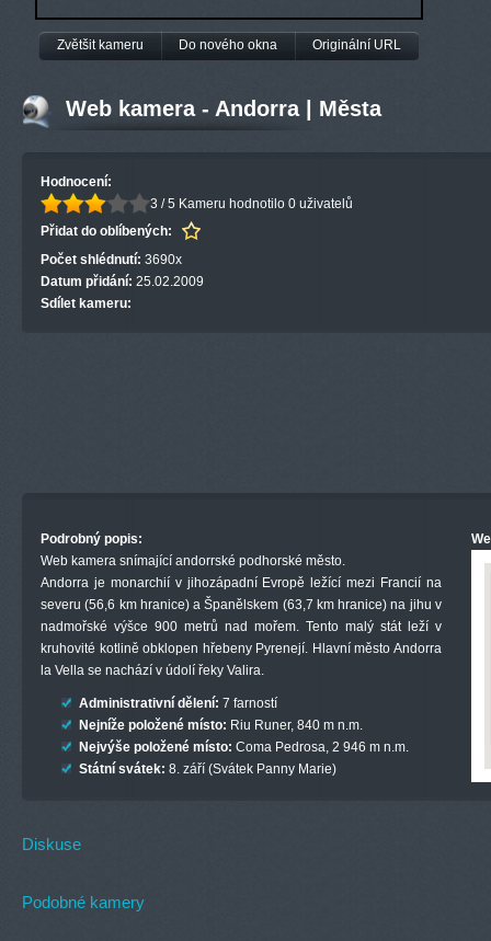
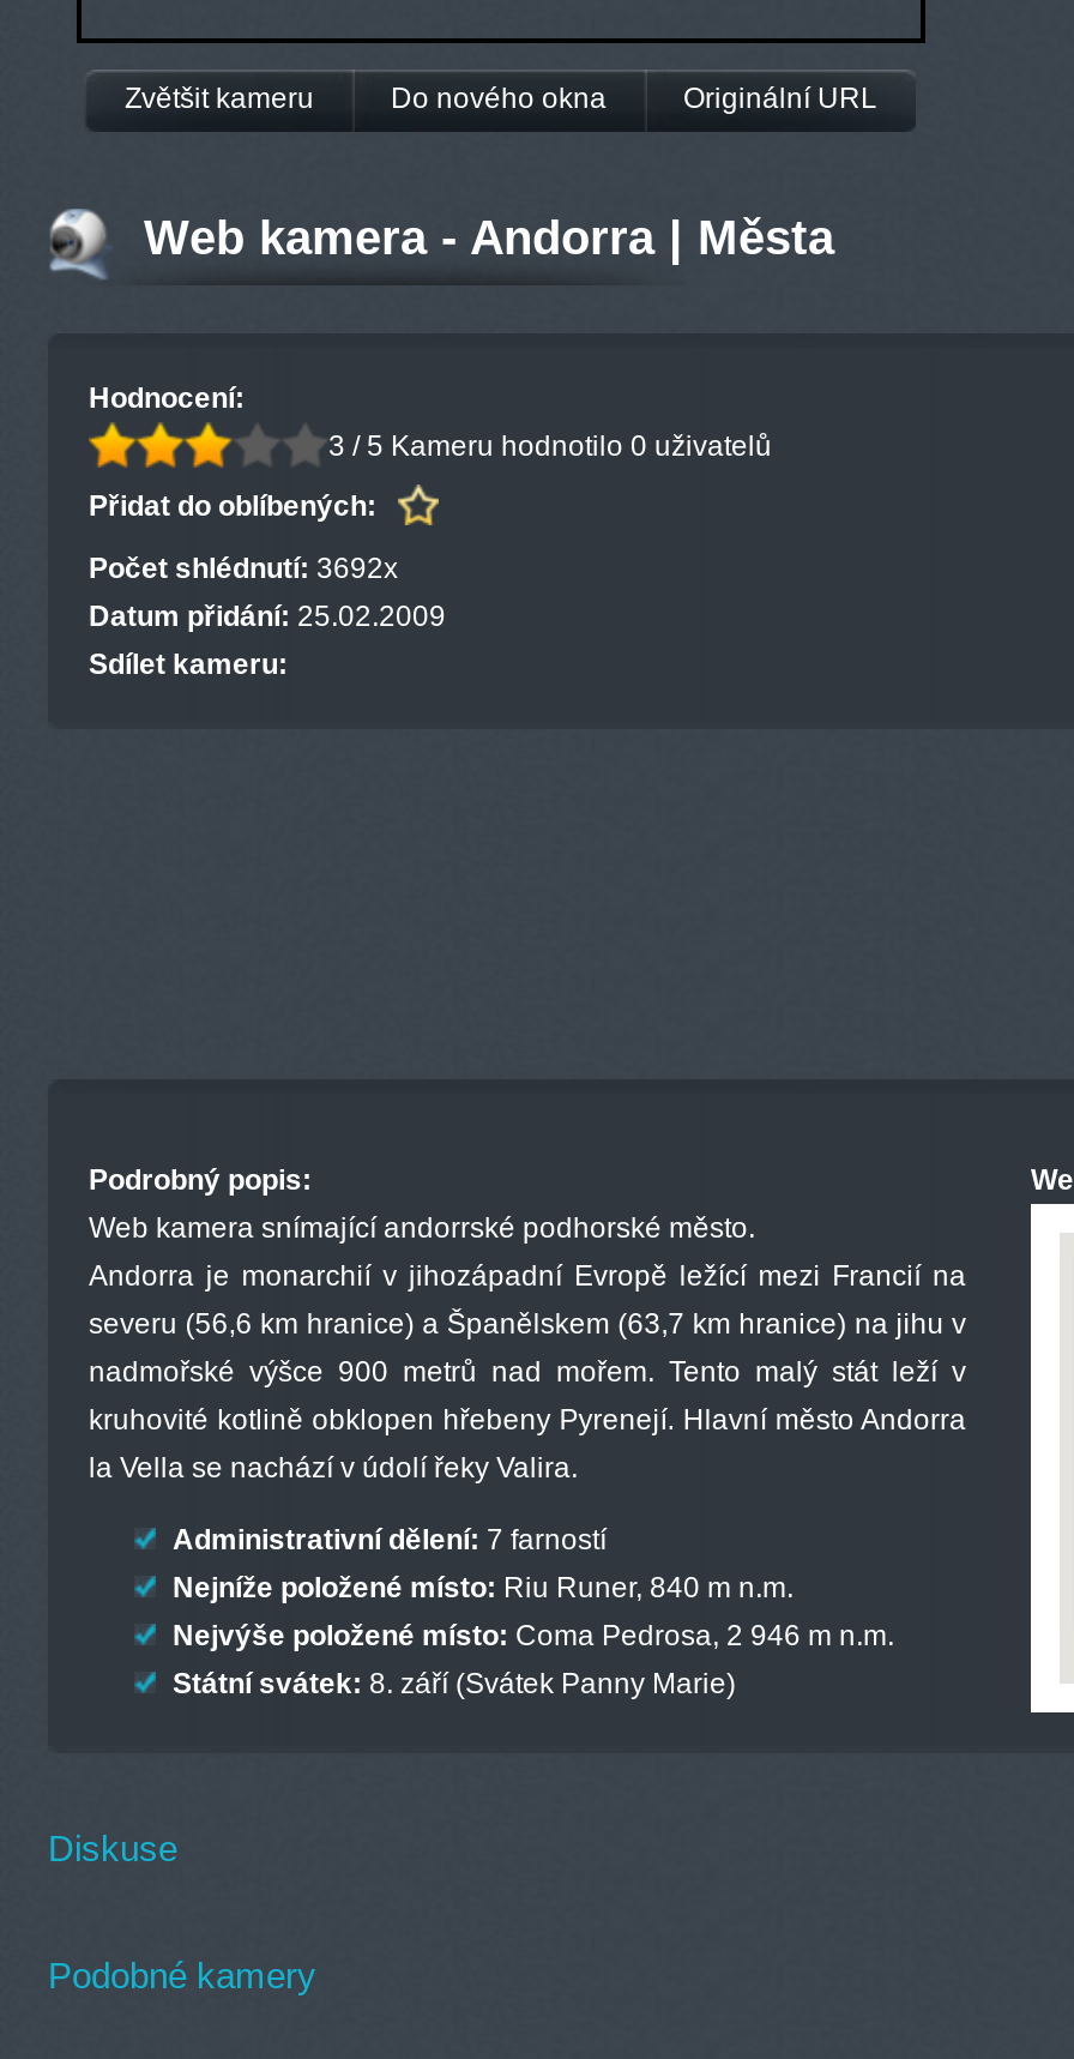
[41,252,182,267] Počet shlédnutí: 3690x -> [89,552,398,585] Počet shlédnutí: 3692x

